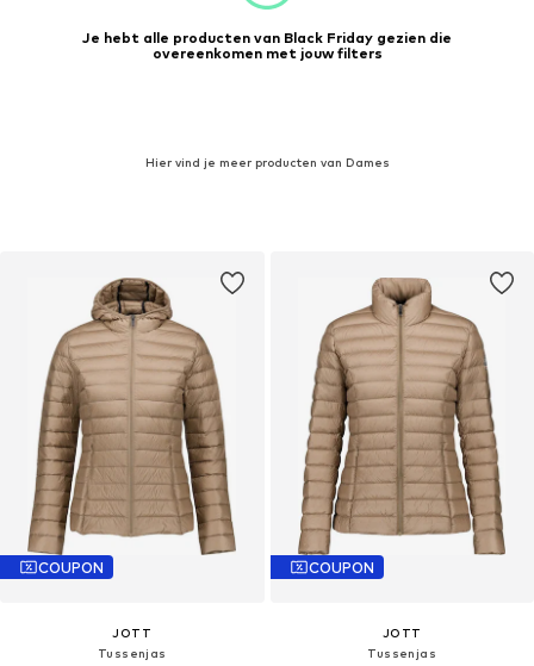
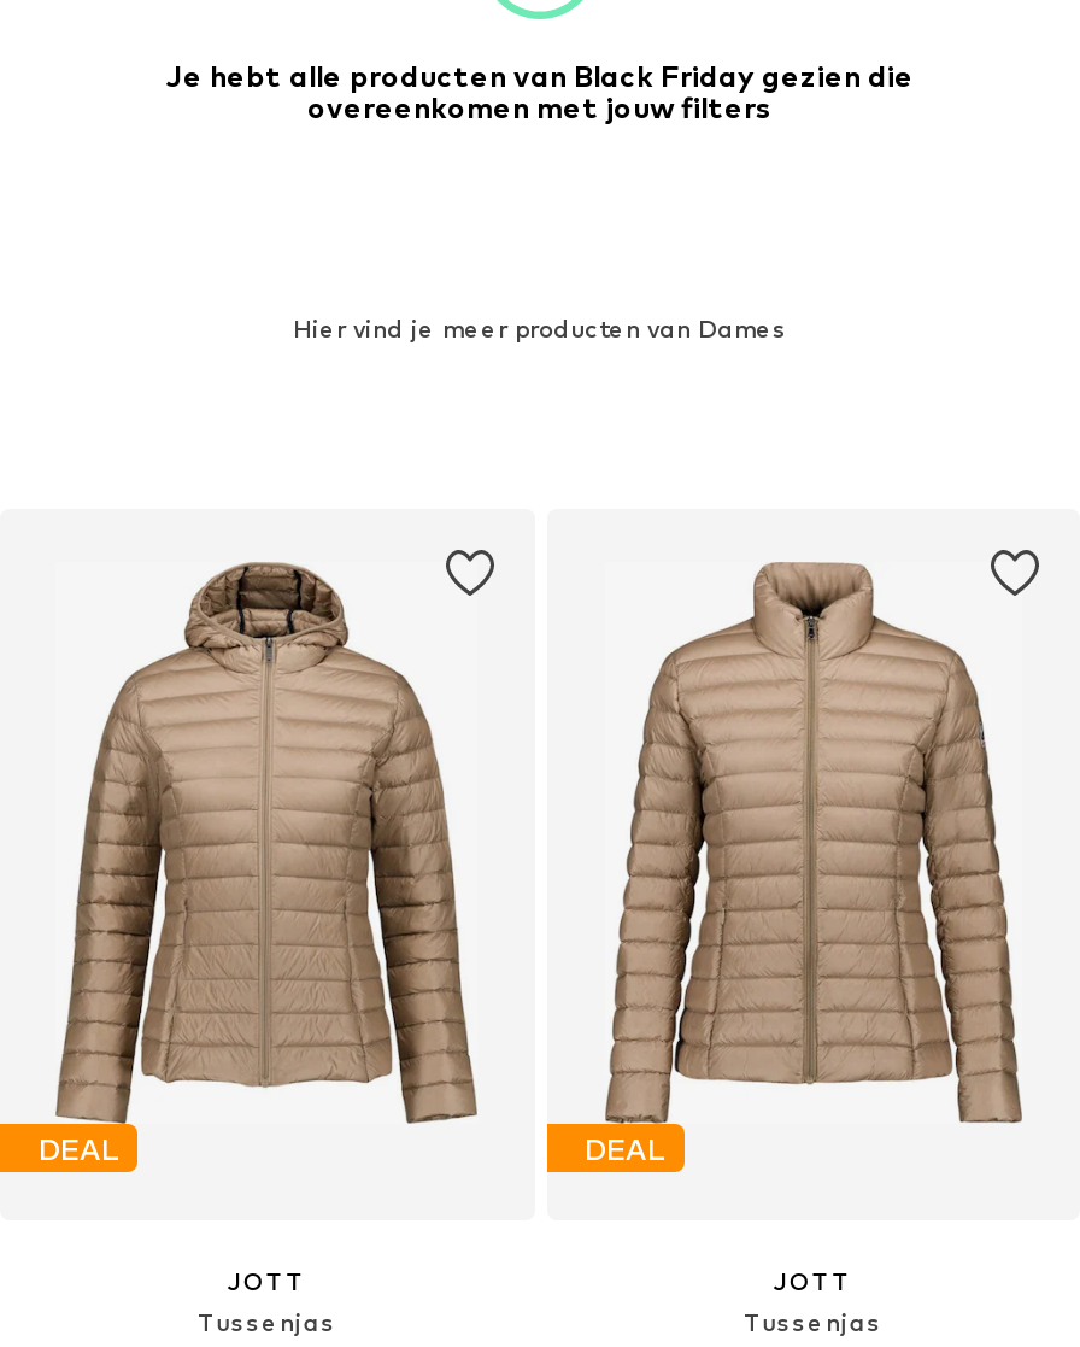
[38,558,104,576] COUPON -> [39,1130,118,1166] DEAL
[308,558,374,576] COUPON -> [585,1130,664,1166] DEAL

